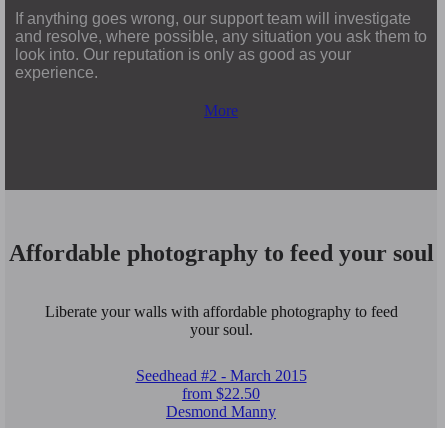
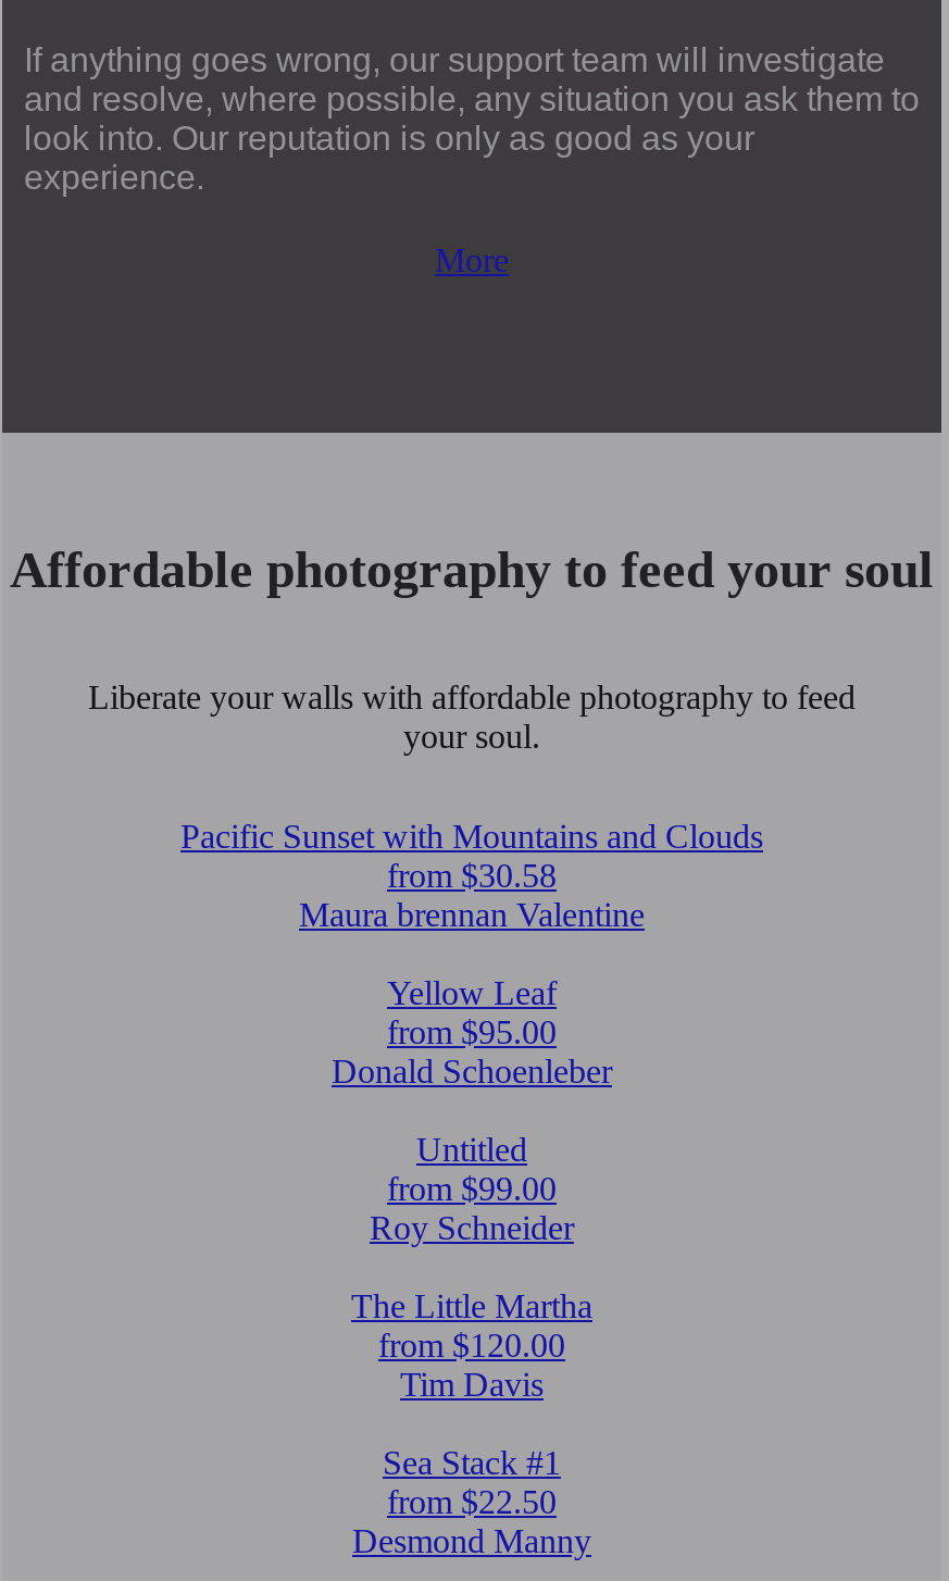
[135,367,306,384] Seedhead #2 - March 2015 -> [180,817,763,1481] Pacific Sunset with Mountains and Clouds | from $30.58 | Maura brennan Valentine | Yellow Leaf | from $95.00 | Donald Schoenleber | Untitled | from $99.00 | Roy Schneider | The Little Martha | from $120.00 | Tim Davis | Sea Stack #1

